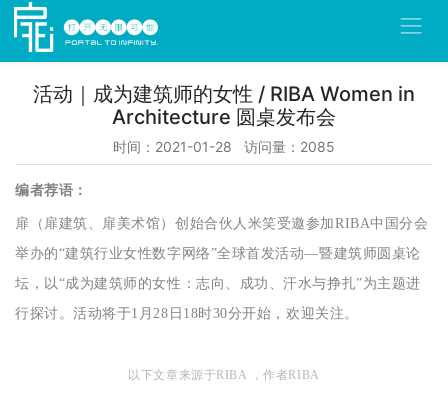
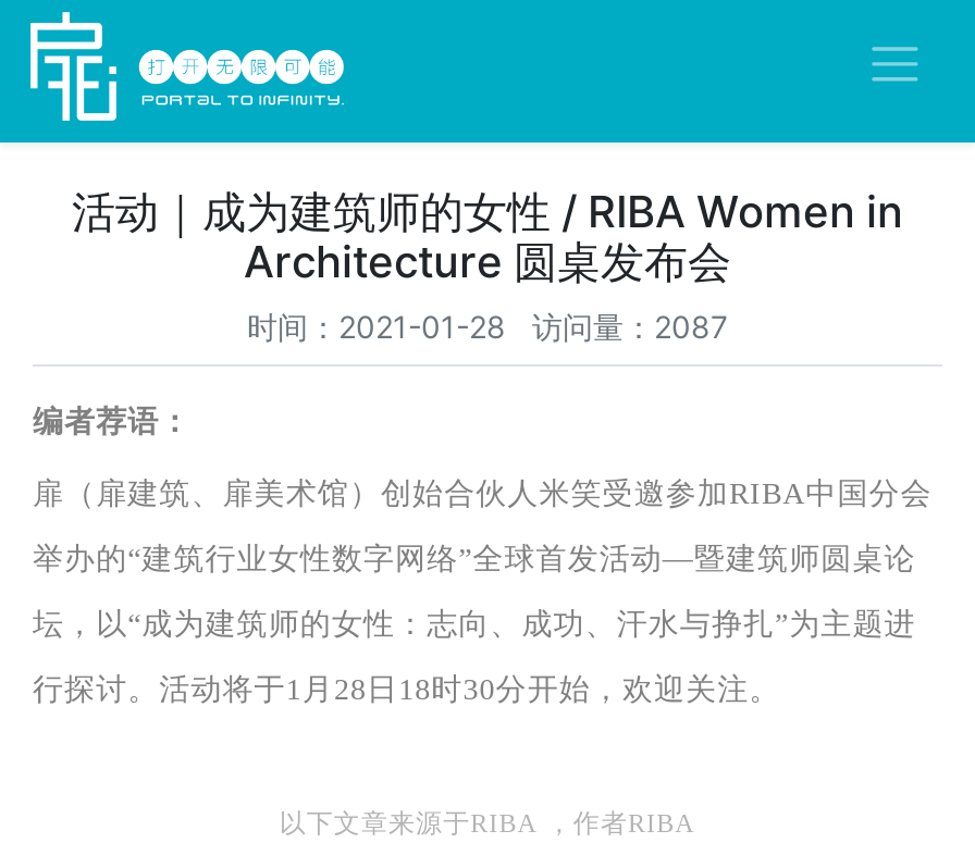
[113,138,335,155] 时间：2021-01-28 访问量：2085 -> [247,308,728,345] 时间：2021-01-28 访问量：2087

